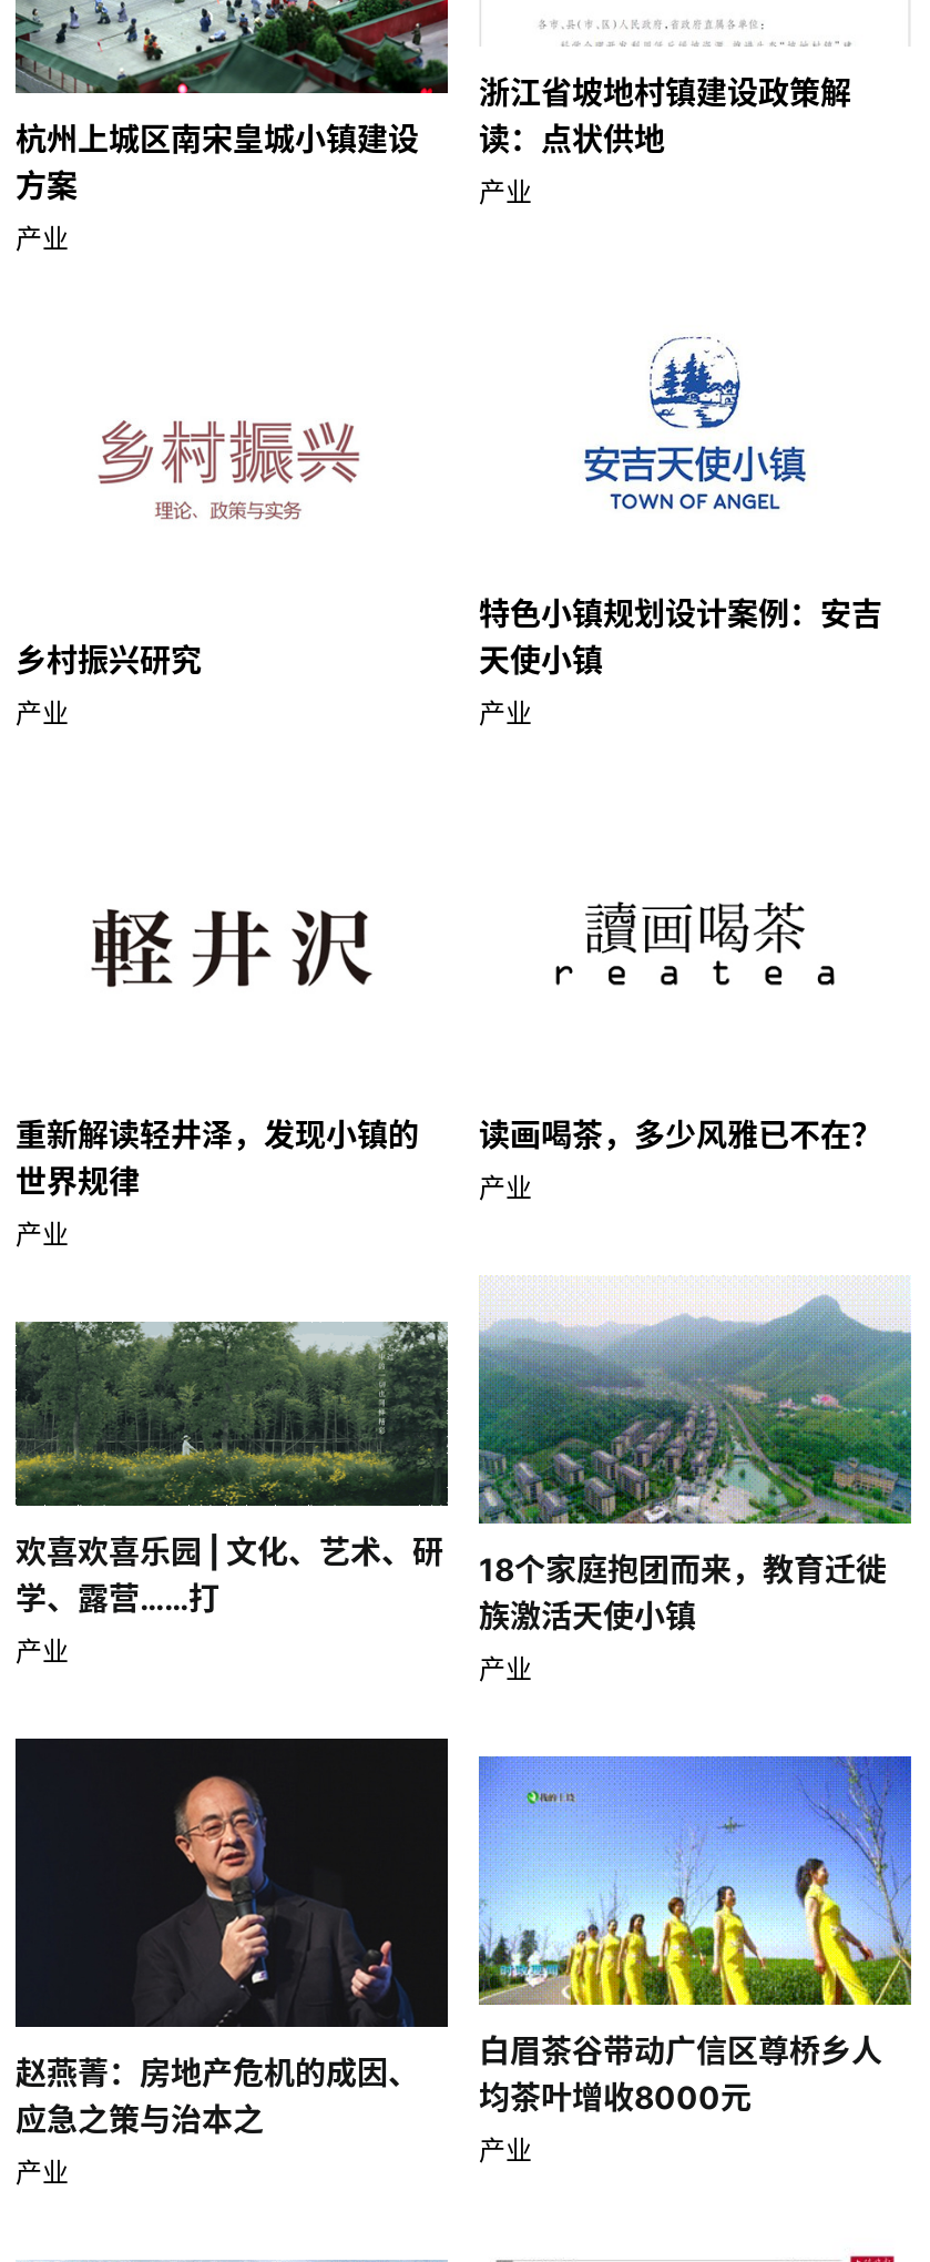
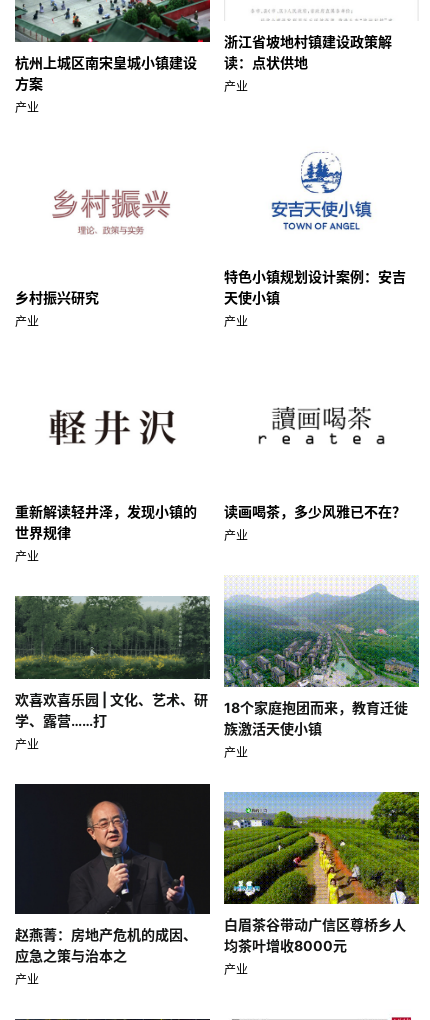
[477,1754,913,2007] [image] -> [223,791,420,905] [image]

